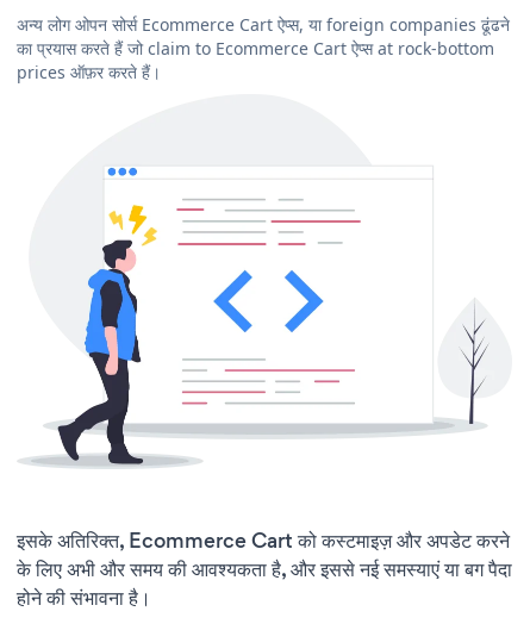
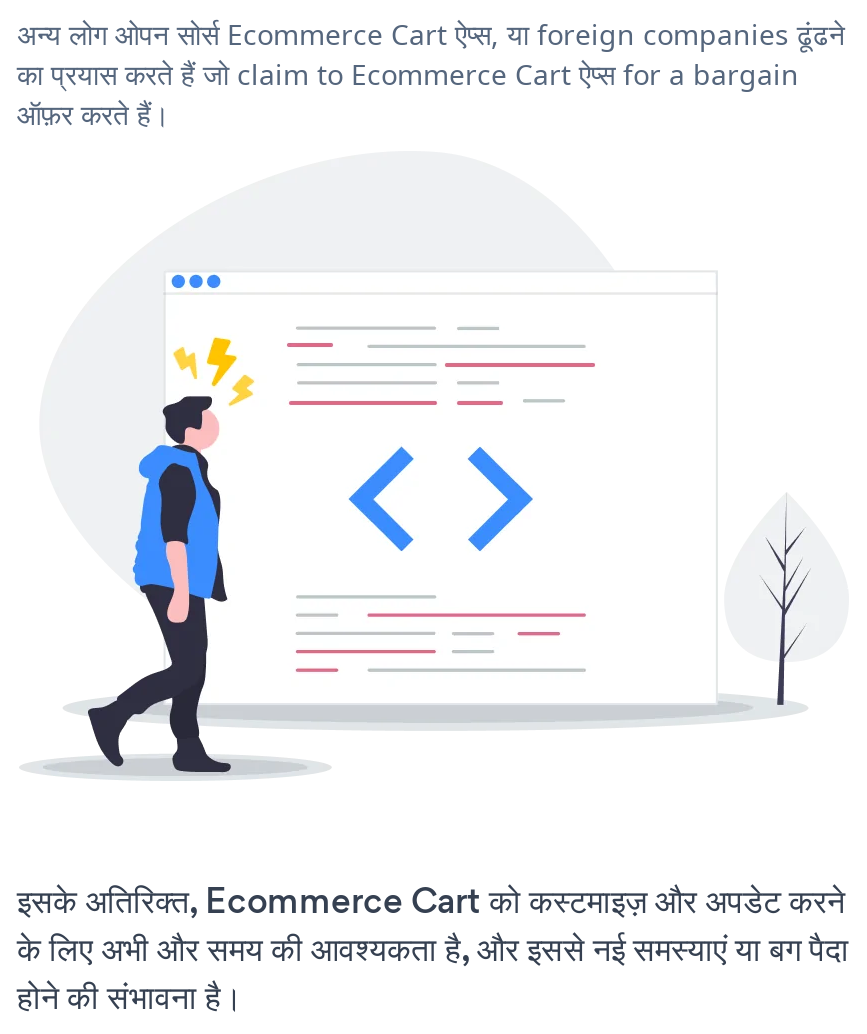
[17,37,494,83] का प्रयास करते हैं जो claim to Ecommerce Cart ऐप्स at rock-bottom | prices ऑफ़र करते हैं। -> [17,54,799,132] का प्रयास करते हैं जो claim to Ecommerce Cart ऐप्स for a bargain | ऑफ़र करते हैं।

